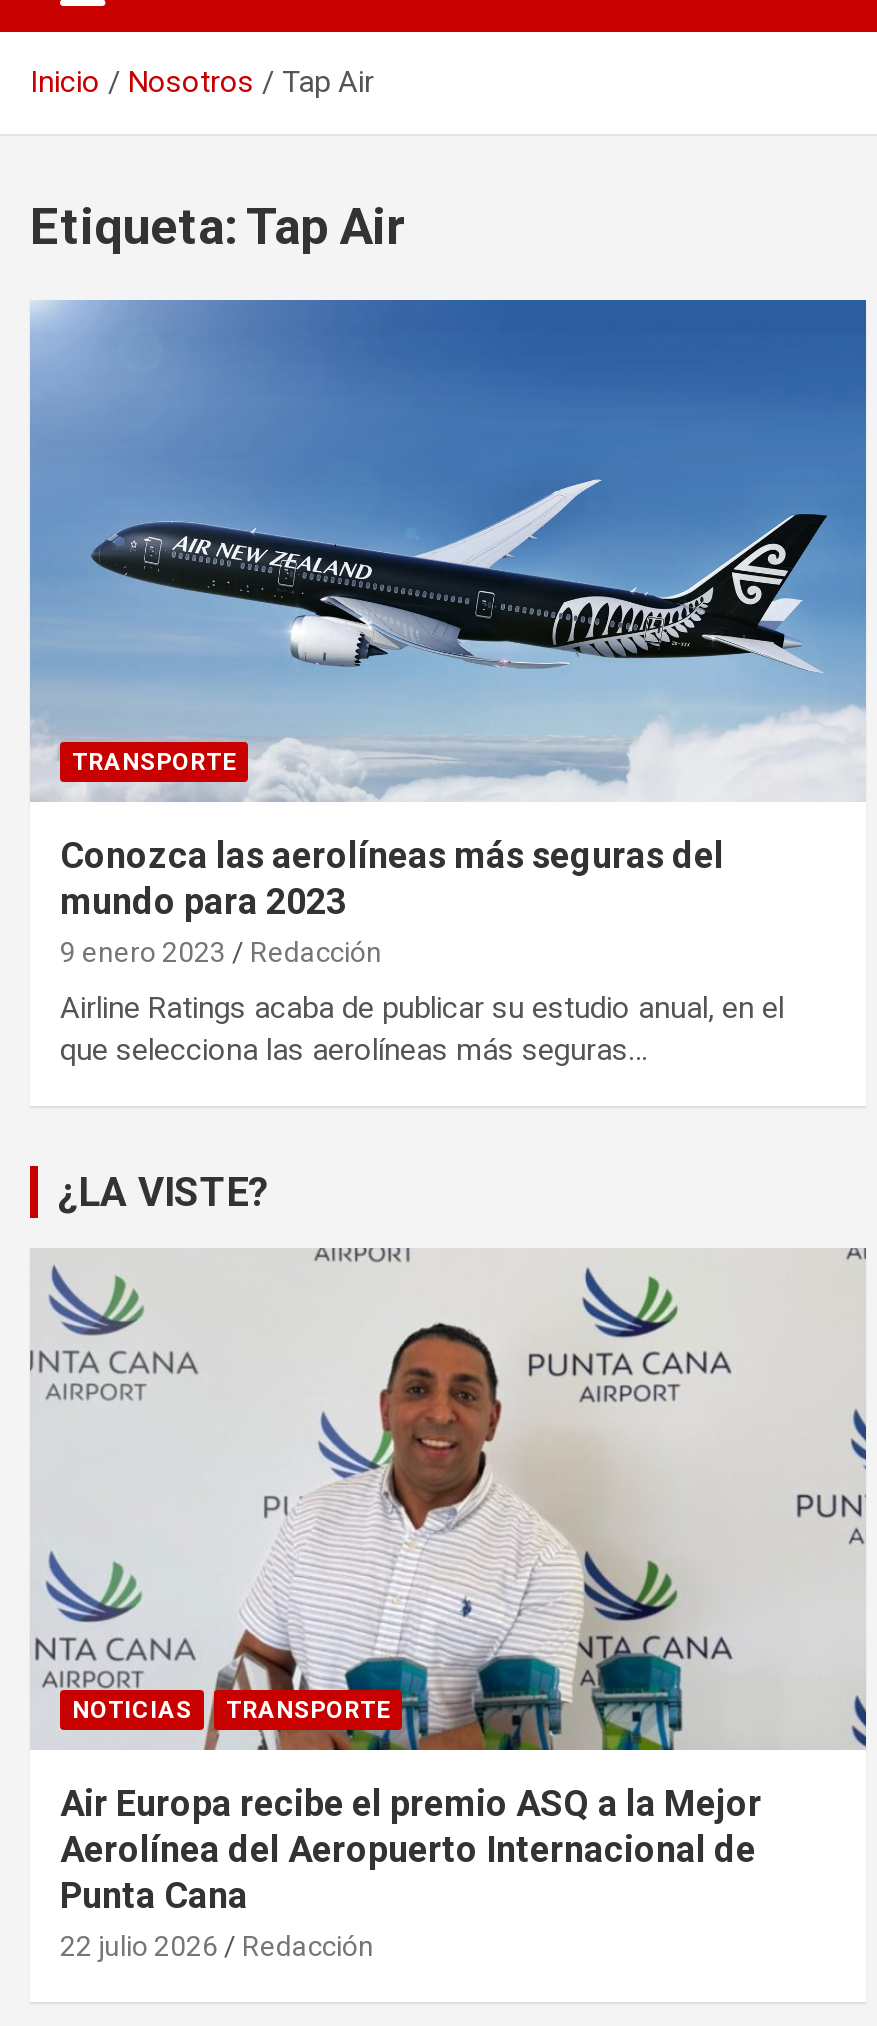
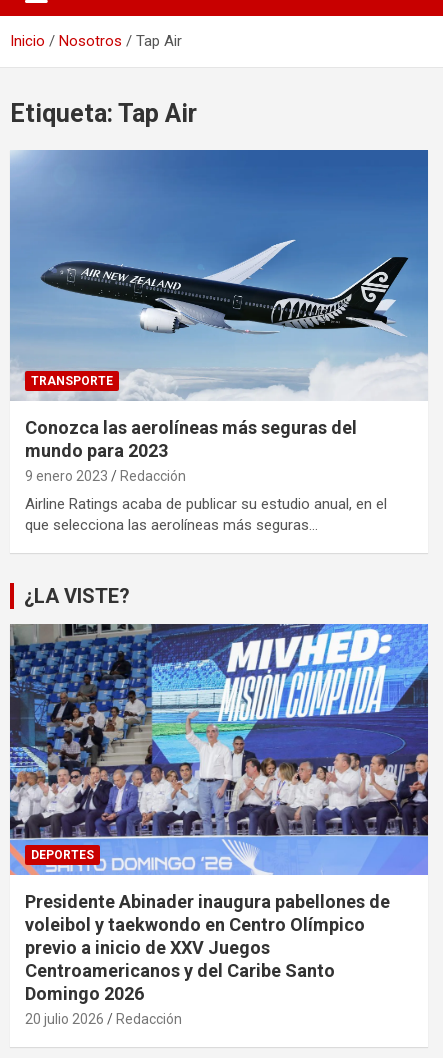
[30,1248,868,1750] [image] | NOTICIAS | TRANSPORTE -> [9,623,429,876] [image] | DEPORTES
[60,1782,762,1962] Air Europa recibe el premio ASQ a la Mejor | Aerolínea del Aeropuerto Internacional de | Punta Cana | 22 julio 2026 -> [25,891,390,1027] Presidente Abinader inaugura pabellones de | voleibol y taekwondo en Centro Olímpico | previo a inicio de XXV Juegos | Centroamericanos y del Caribe Santo | Domingo 2026 | 20 julio 2026

